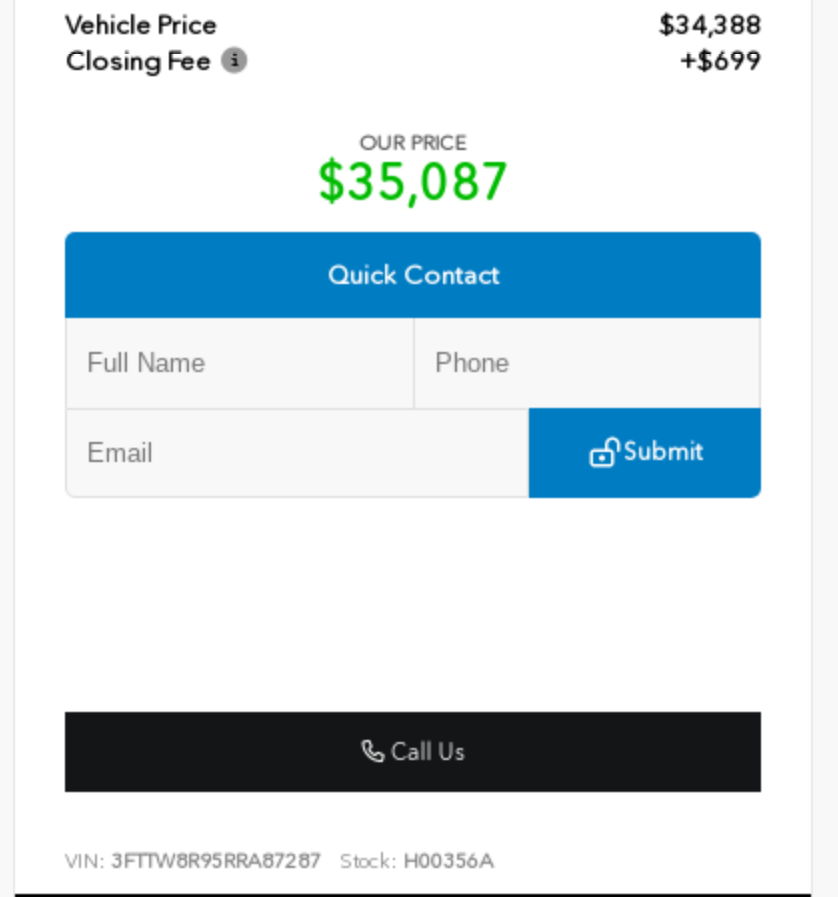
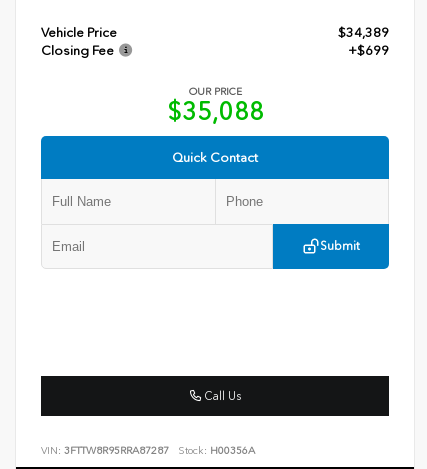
[659,10,761,40] $34,388 -> [338,25,389,40] $34,389
[316,152,510,210] $35,087 -> [166,97,263,126] $35,088

